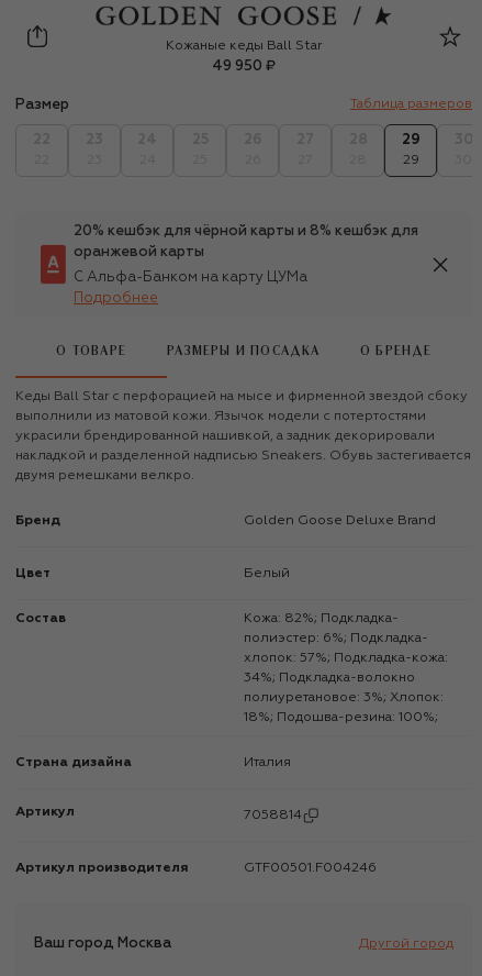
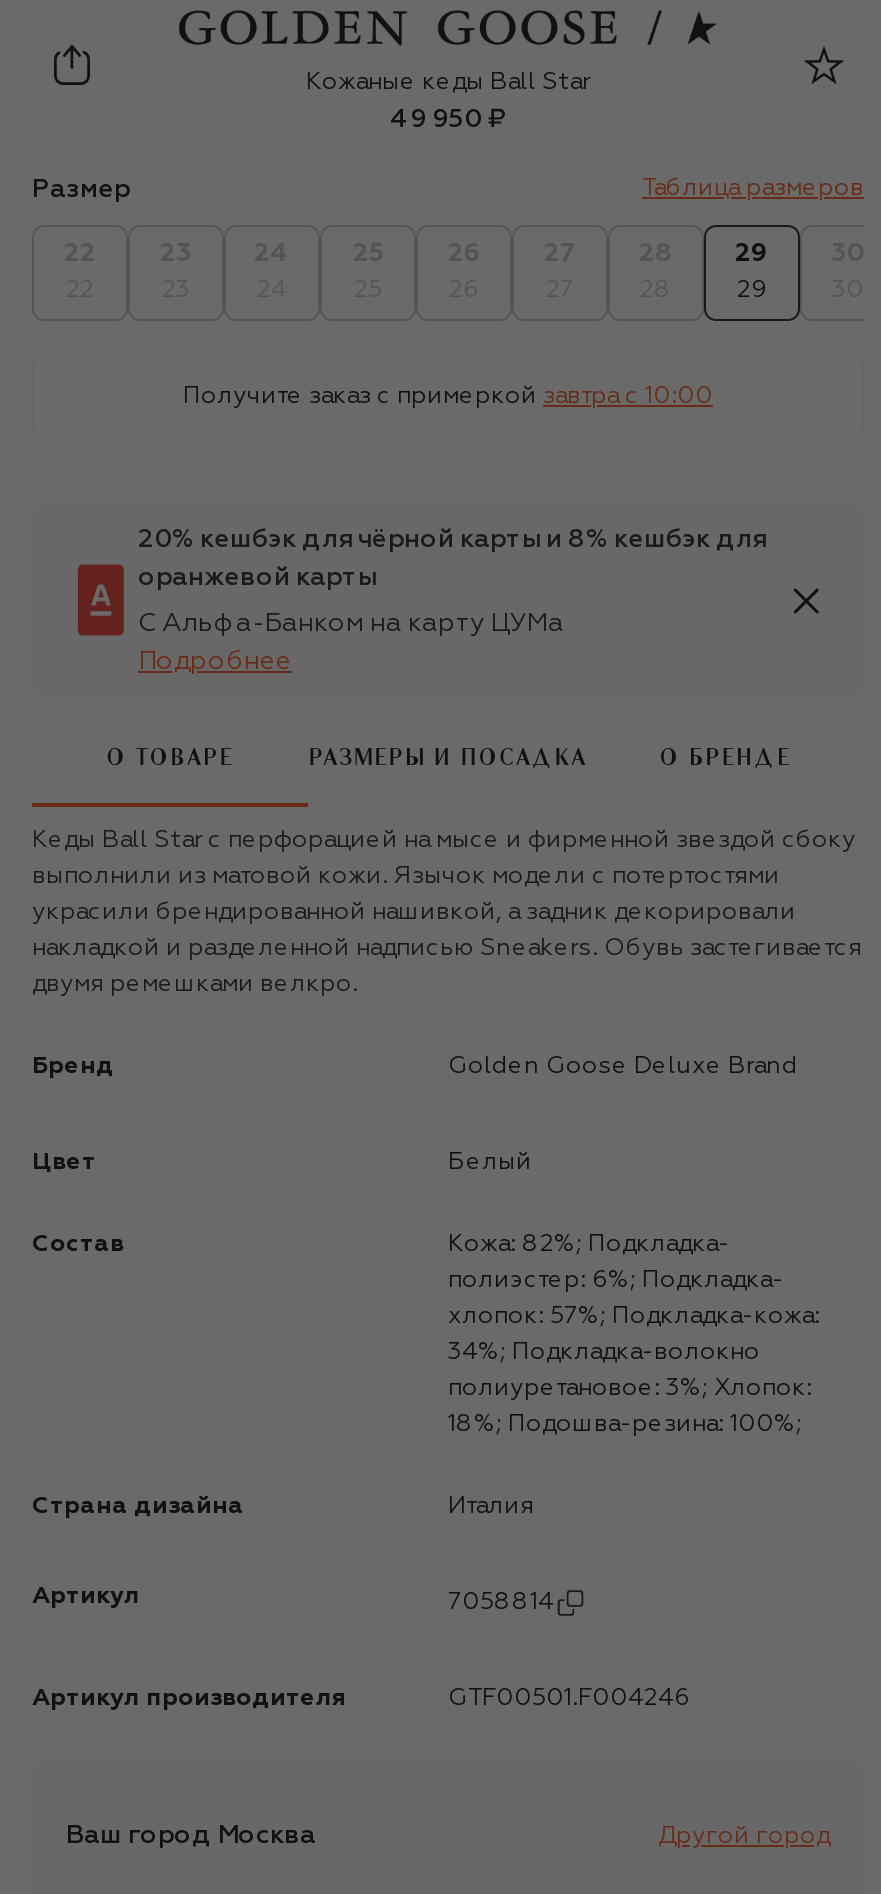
none -> [183,384,713,408] Получите заказ с примеркой завтра c 10:00

